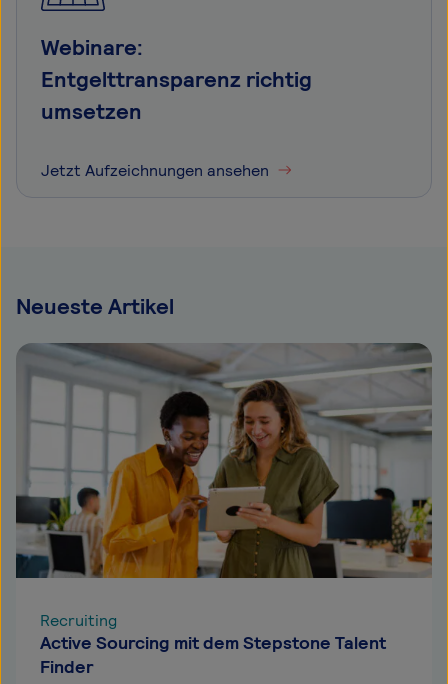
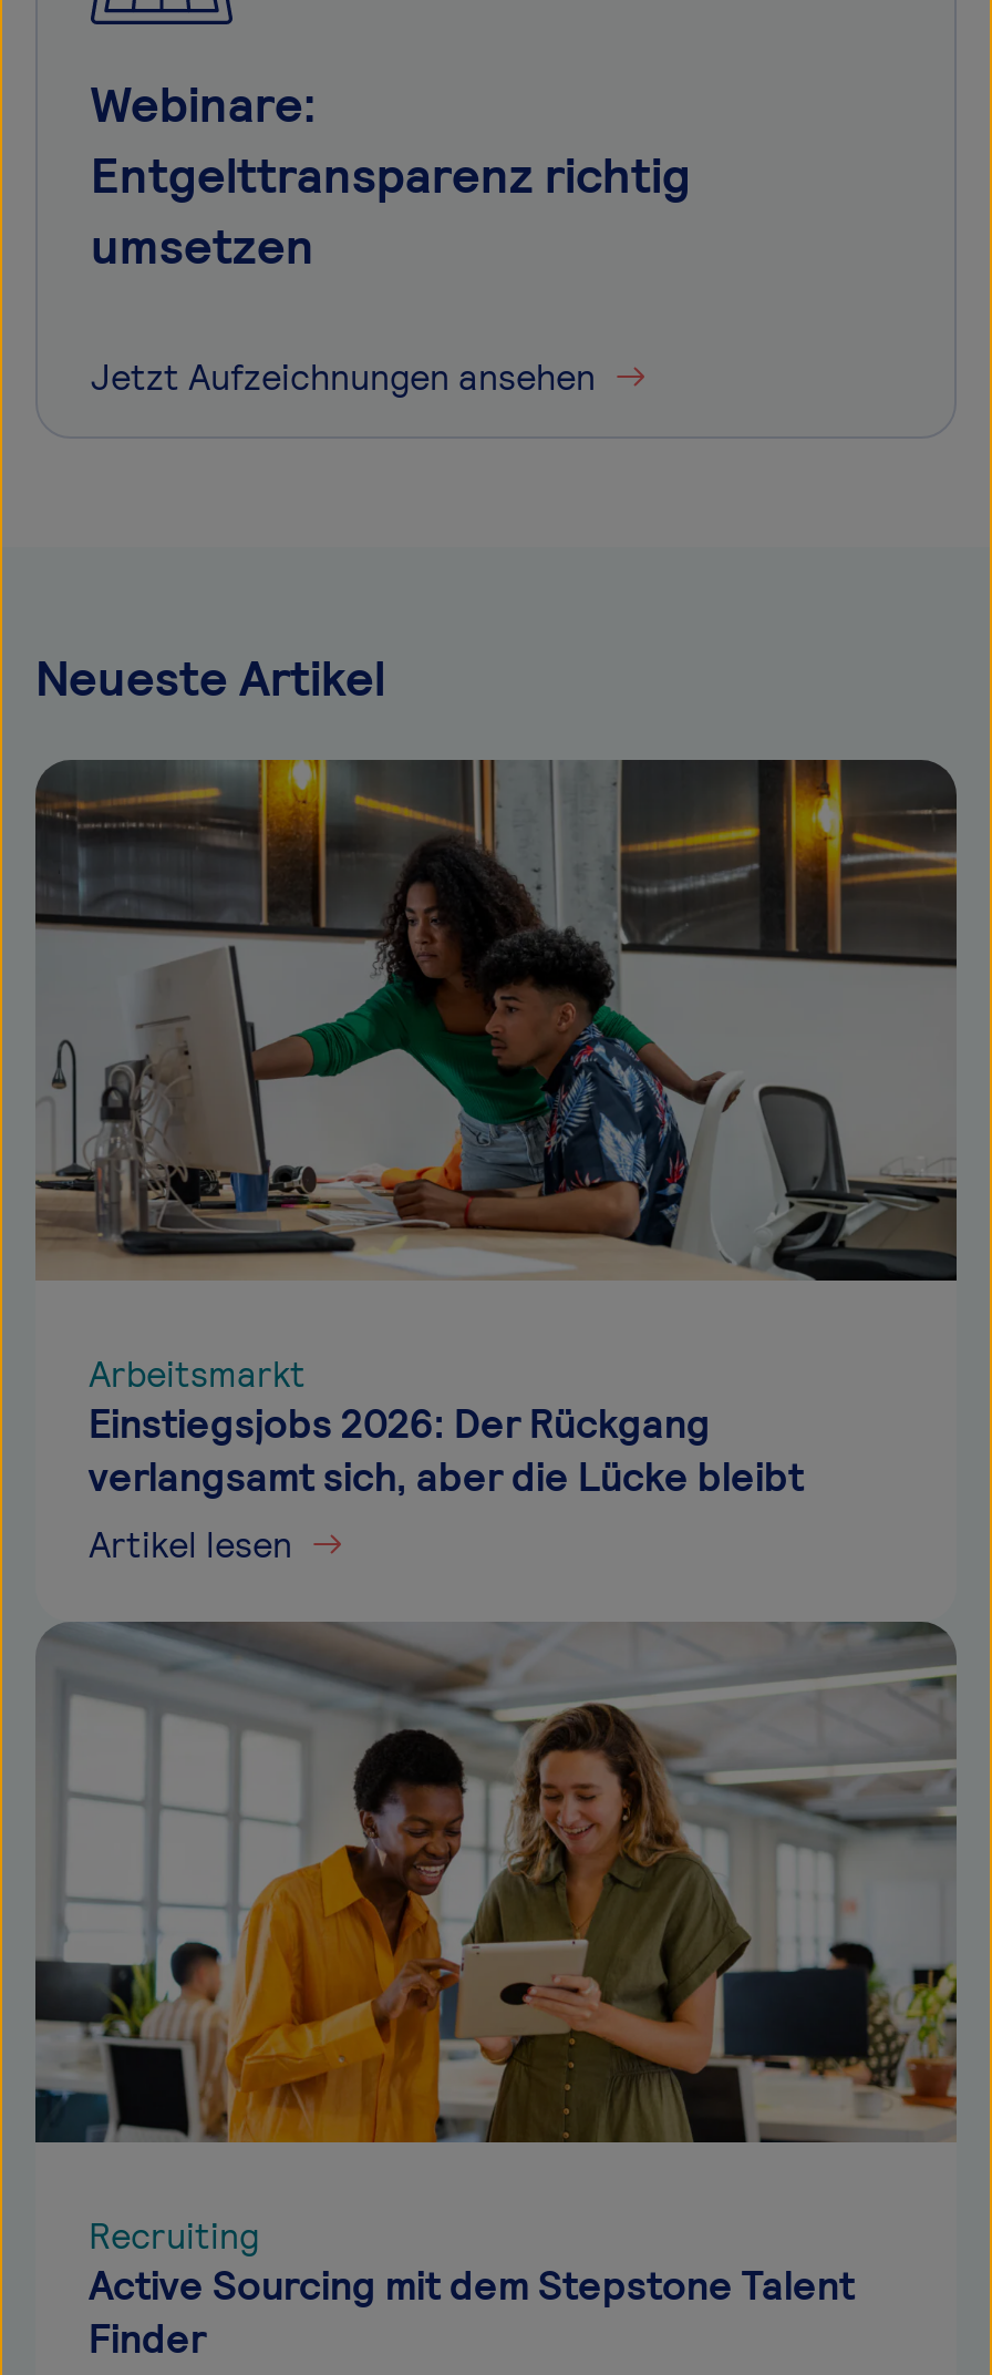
none -> [33,758,959,1568] [image] | Arbeitsmarkt | Einstiegsjobs 2026: Der Rückgang | verlangsamt sich, aber die Lücke bleibt | Artikel lesen

